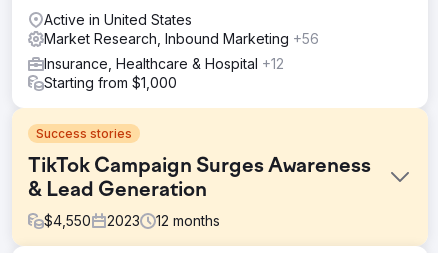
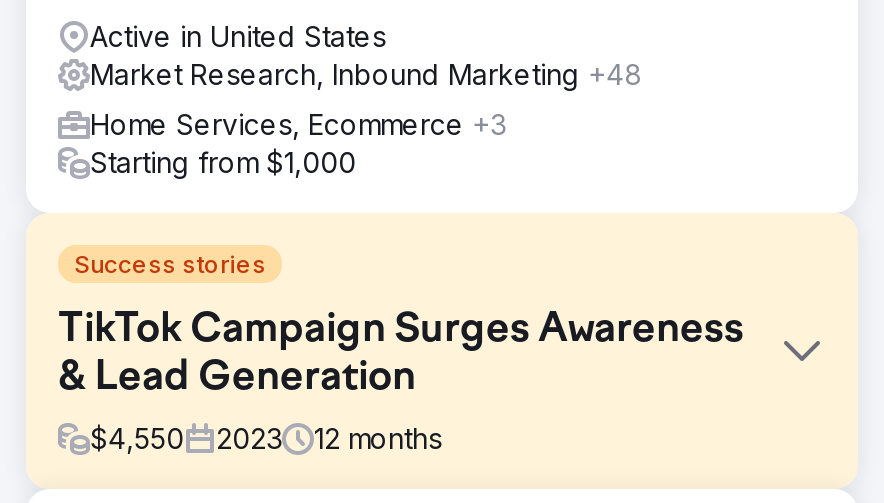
[44,30,319,47] Market Research, Inbound Marketing +56 -> [90,57,642,91] Market Research, Inbound Marketing +48
[44,55,284,72] Insurance, Healthcare & Hospital +12 -> [90,107,506,141] Home Services, Ecommerce +3

